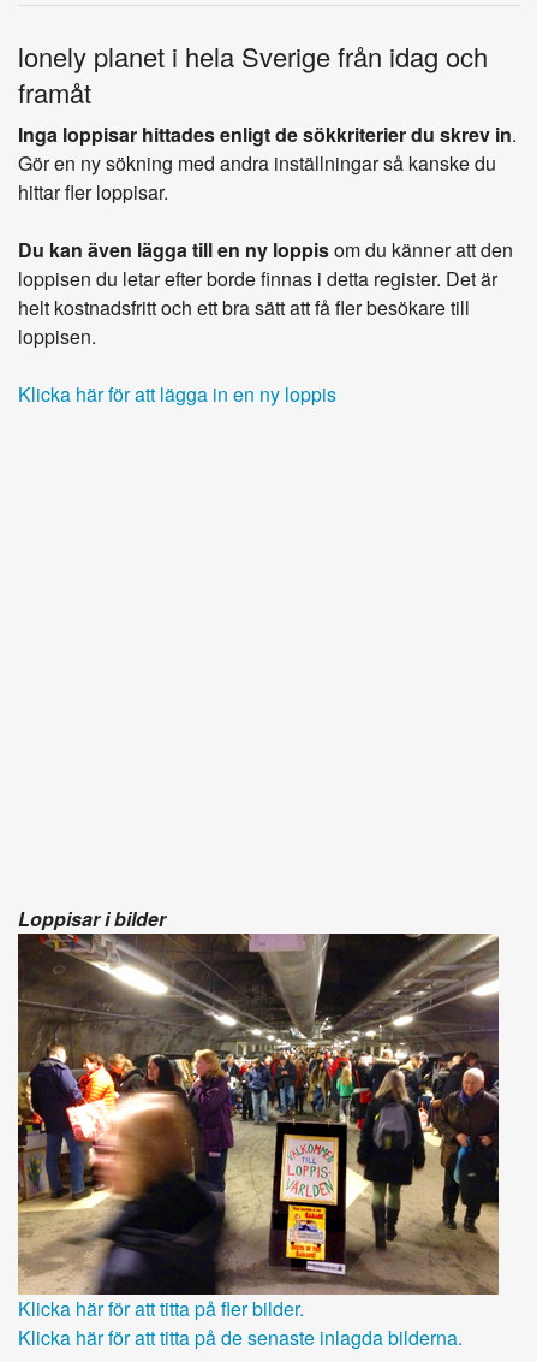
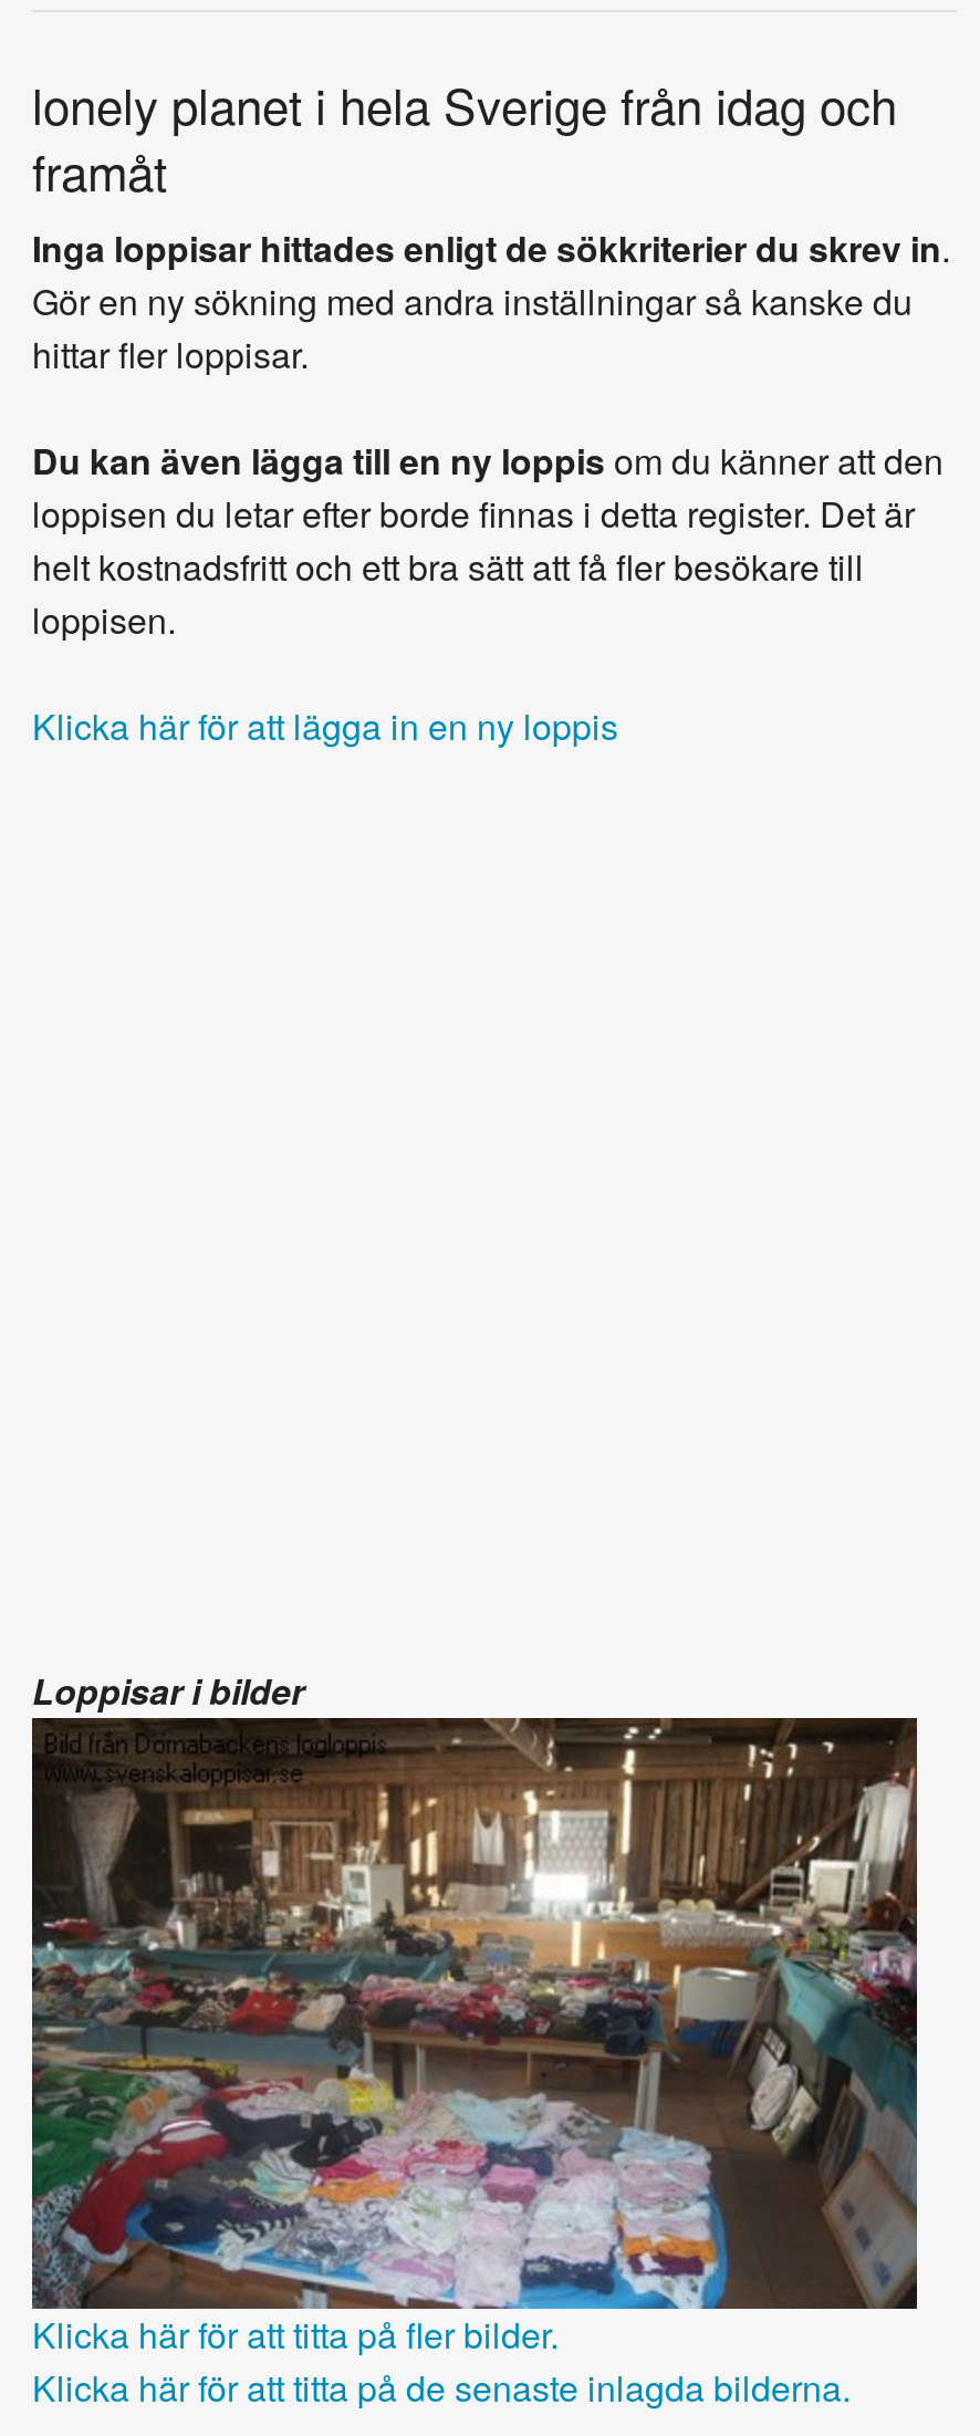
[17,932,500,1296] [image] -> [30,1716,919,2311] [image]

